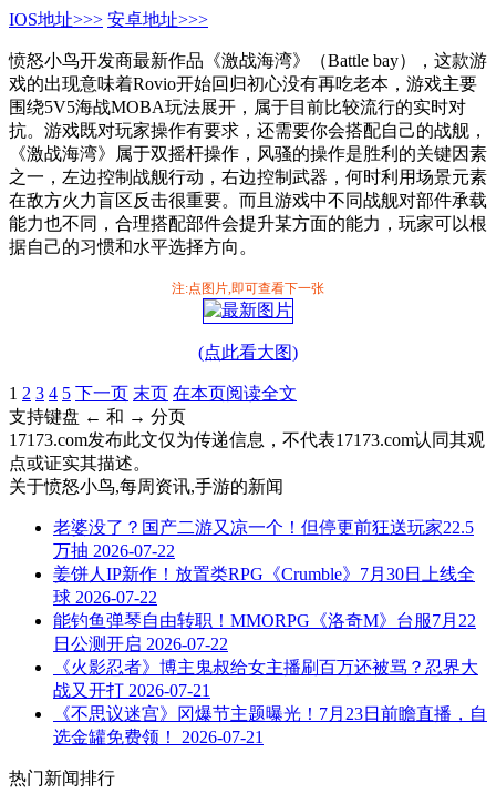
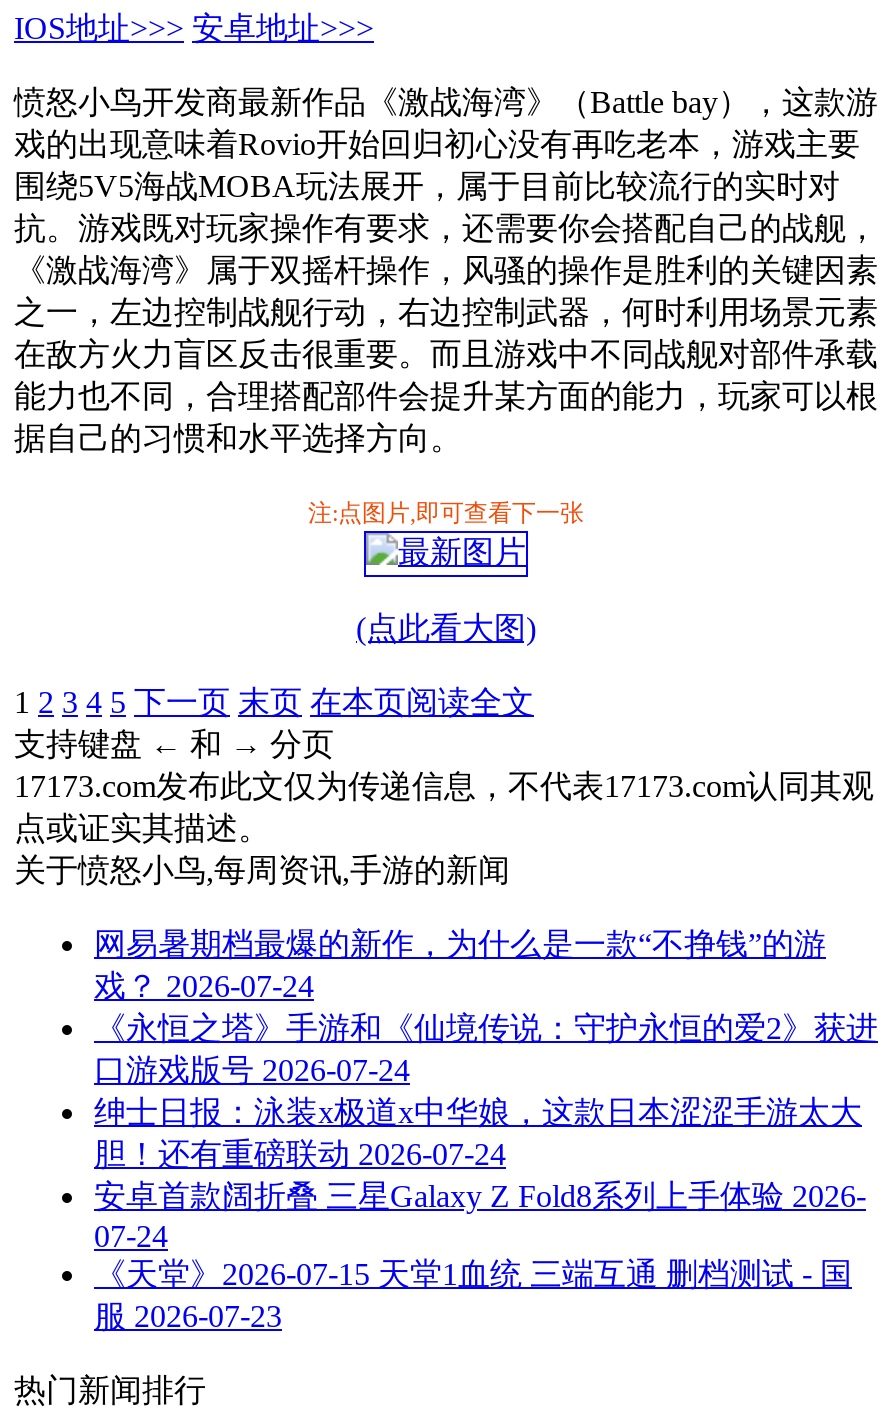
[53,518,487,746] 老婆没了？国产二游又凉一个！但停更前狂送玩家22.5 | 万抽 2026-07-22 | 姜饼人IP新作！放置类RPG《Crumble》7月30日上线全 | 球 2026-07-22 | 能钓鱼弹琴自由转职！MMORPG《洛奇M》台服7月22 | 日公测开启 2026-07-22 | 《火影忍者》博主鬼叔给女主播刷百万还被骂？忍界大 | 战又开打 2026-07-21 | 《不思议迷宫》冈爆节主题曝光！7月23日前瞻直播，自 | 选金罐免费领！ 2026-07-21 -> [94,927,878,1333] 网易暑期档最爆的新作，为什么是一款“不挣钱”的游 | 戏？ 2026-07-24 | 《永恒之塔》手游和《仙境传说：守护永恒的爱2》获进 | 口游戏版号 2026-07-24 | 绅士日报：泳装x极道x中华娘，这款日本涩涩手游太大 | 胆！还有重磅联动 2026-07-24 | 安卓首款阔折叠 三星Galaxy Z Fold8系列上手体验 2026- | 07-24 | 《天堂》2026-07-15 天堂1血统 三端互通 删档测试 - 国 | 服 2026-07-23

